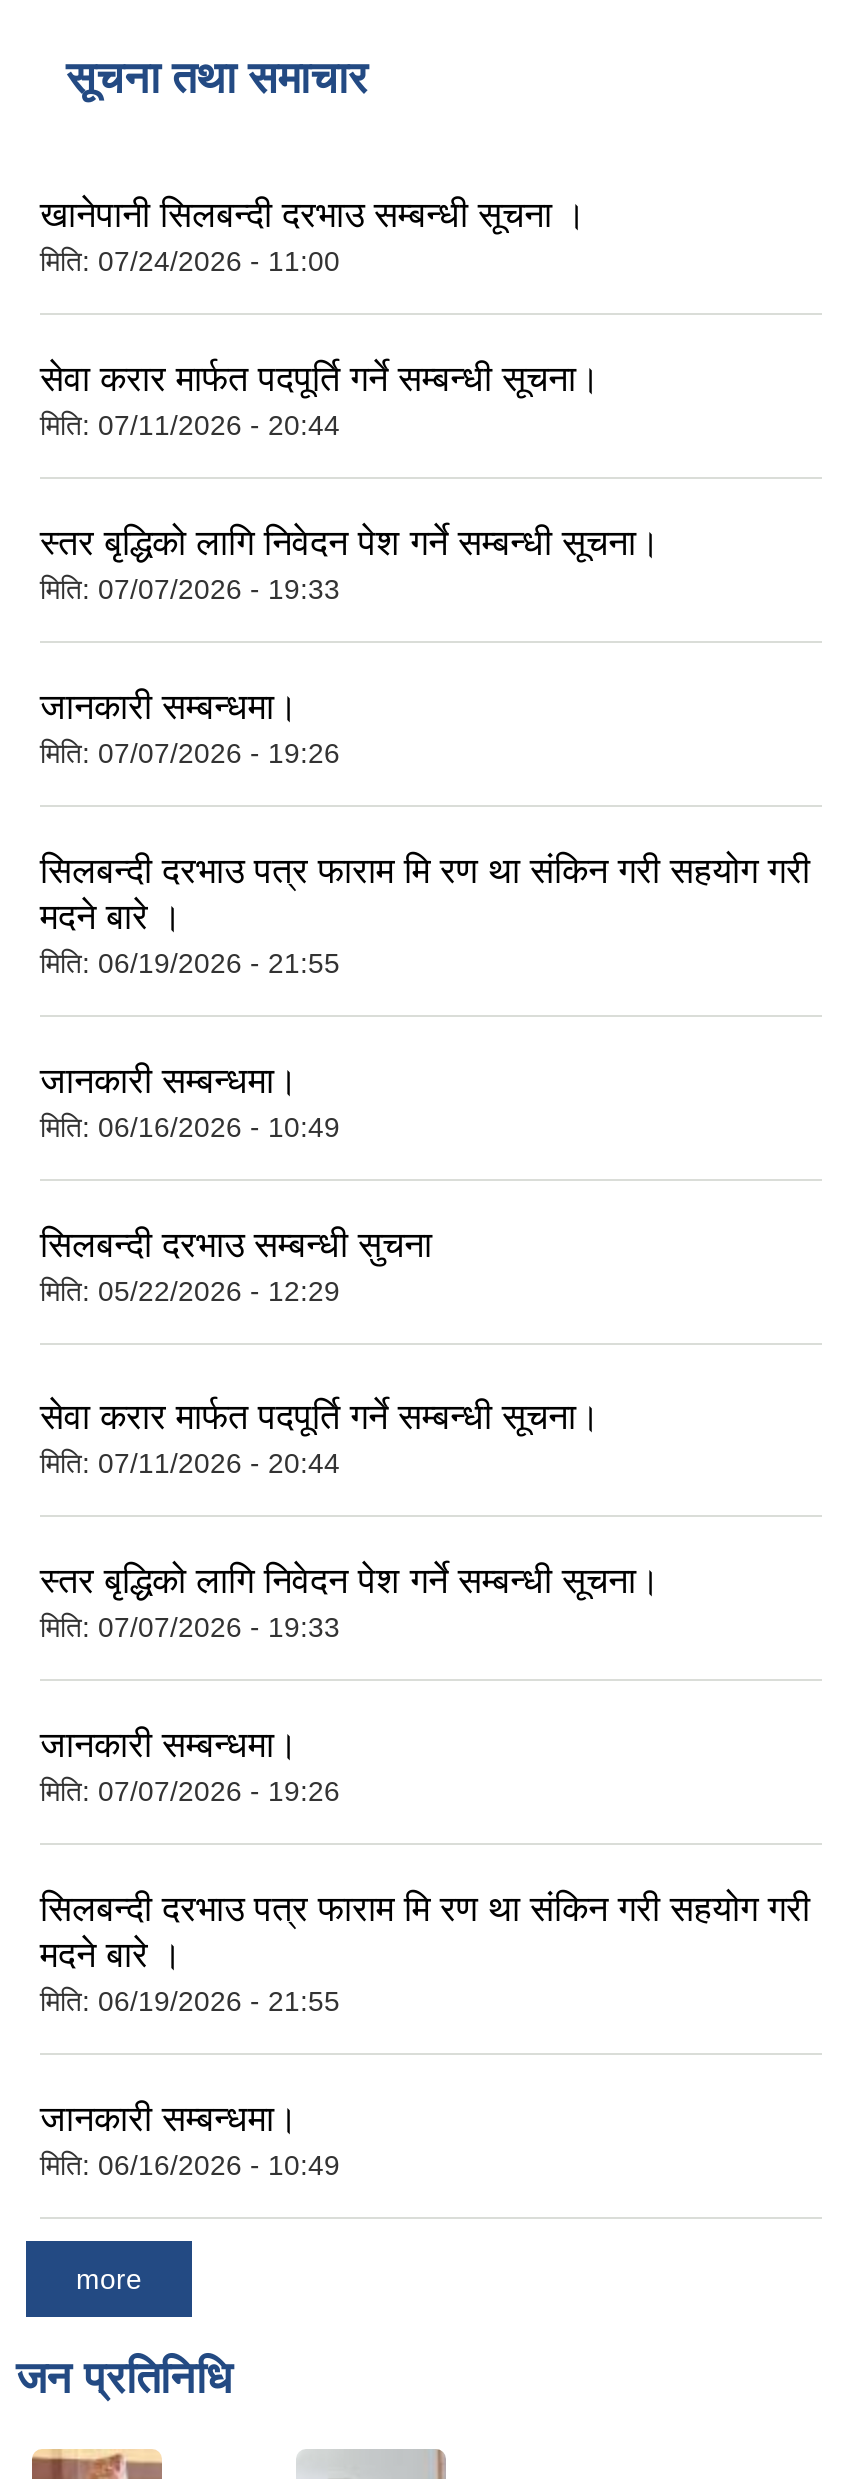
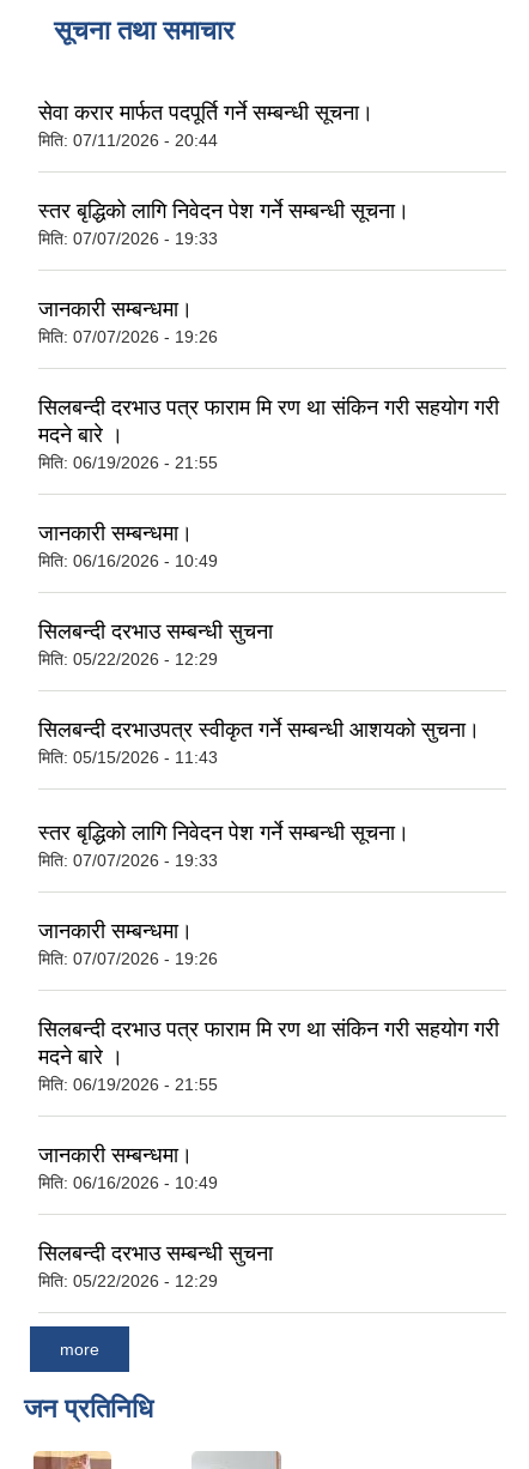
[40,195,586,277] खानेपानी सिलबन्दी दरभाउ सम्बन्धी सूचना । | मिति: 07/24/2026 - 11:00 -> none
moved [40,359,810,1307] -> [38,101,499,668]: सेवा करार मार्फत पदपूर्ति गर्ने सम्बन्धी सूचना। | मिति: 07/11/2026 - 20:44 | स्तर बृद्धिको लागि निवेदन पेश गर्ने सम्बन्धी सूचना। | ... | सिलबन्दी दरभाउ सम्बन्धी सुचना | मिति: 05/22/2026 - 12:29
[40,1398,600,1480] सेवा करार मार्फत पदपूर्ति गर्ने सम्बन्धी सूचना। | मिति: 07/11/2026 - 20:44 -> [38,718,480,767] सिलबन्दी दरभाउपत्र स्वीकृत गर्ने सम्बन्धी आशयको सुचना। | मिति: 05/15/2026 - 11:43
moved [40,1562,810,2182] -> [38,821,499,1193]: स्तर बृद्धिको लागि निवेदन पेश गर्ने सम्बन्धी सूचना। | मिति: 07/07/2026 - 19:33 | जानकारी सम्बन्धमा। | ... | जानकारी सम्बन्धमा। | मिति: 06/16/2026 - 10:49
none -> [38,1242,273,1291] सिलबन्दी दरभाउ सम्बन्धी सुचना | मिति: 05/22/2026 - 12:29

